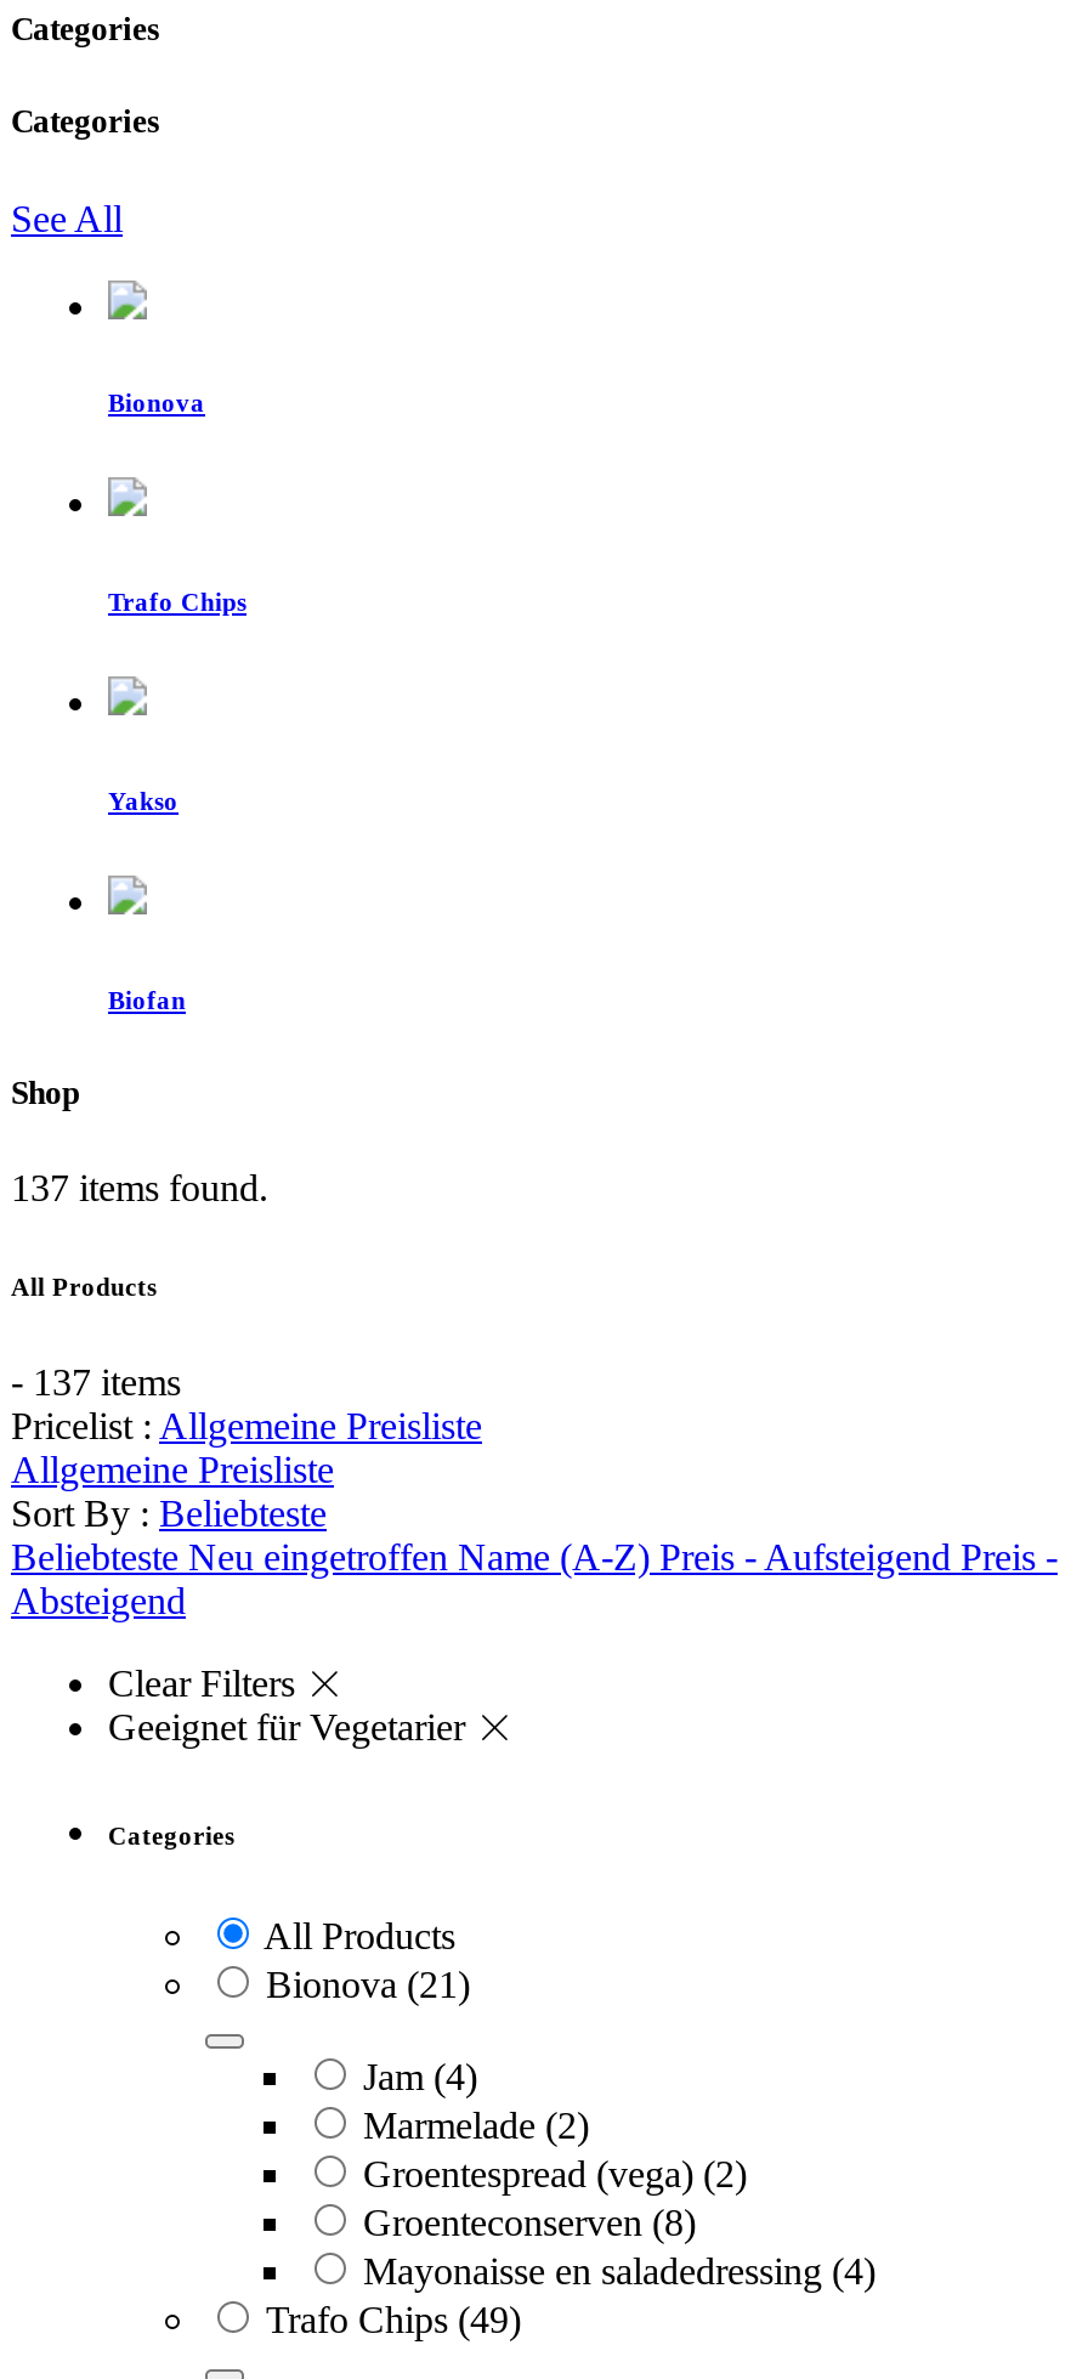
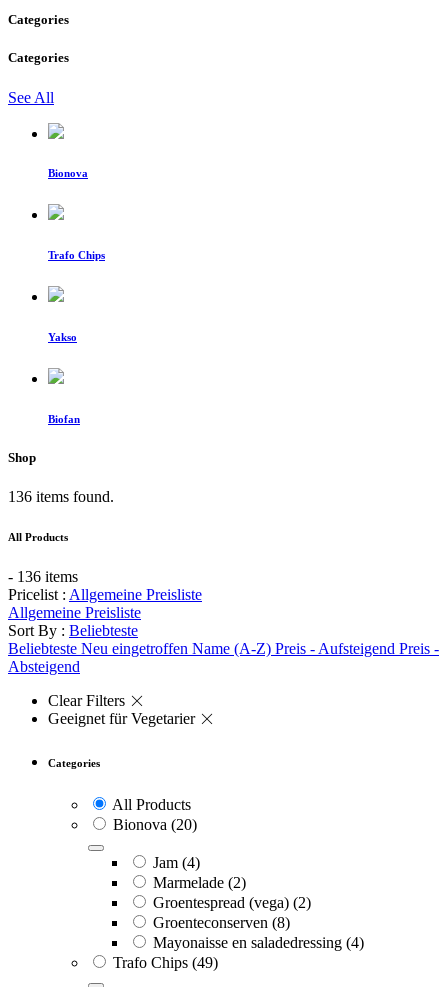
[11,1168,268,1209] 137 items found. -> [8,488,114,505] 136 items found.
[11,1362,181,1404] - 137 items -> [8,568,78,585] - 136 items
[266,1964,470,2006] Bionova (21) -> [113,816,197,833] Bionova (20)

